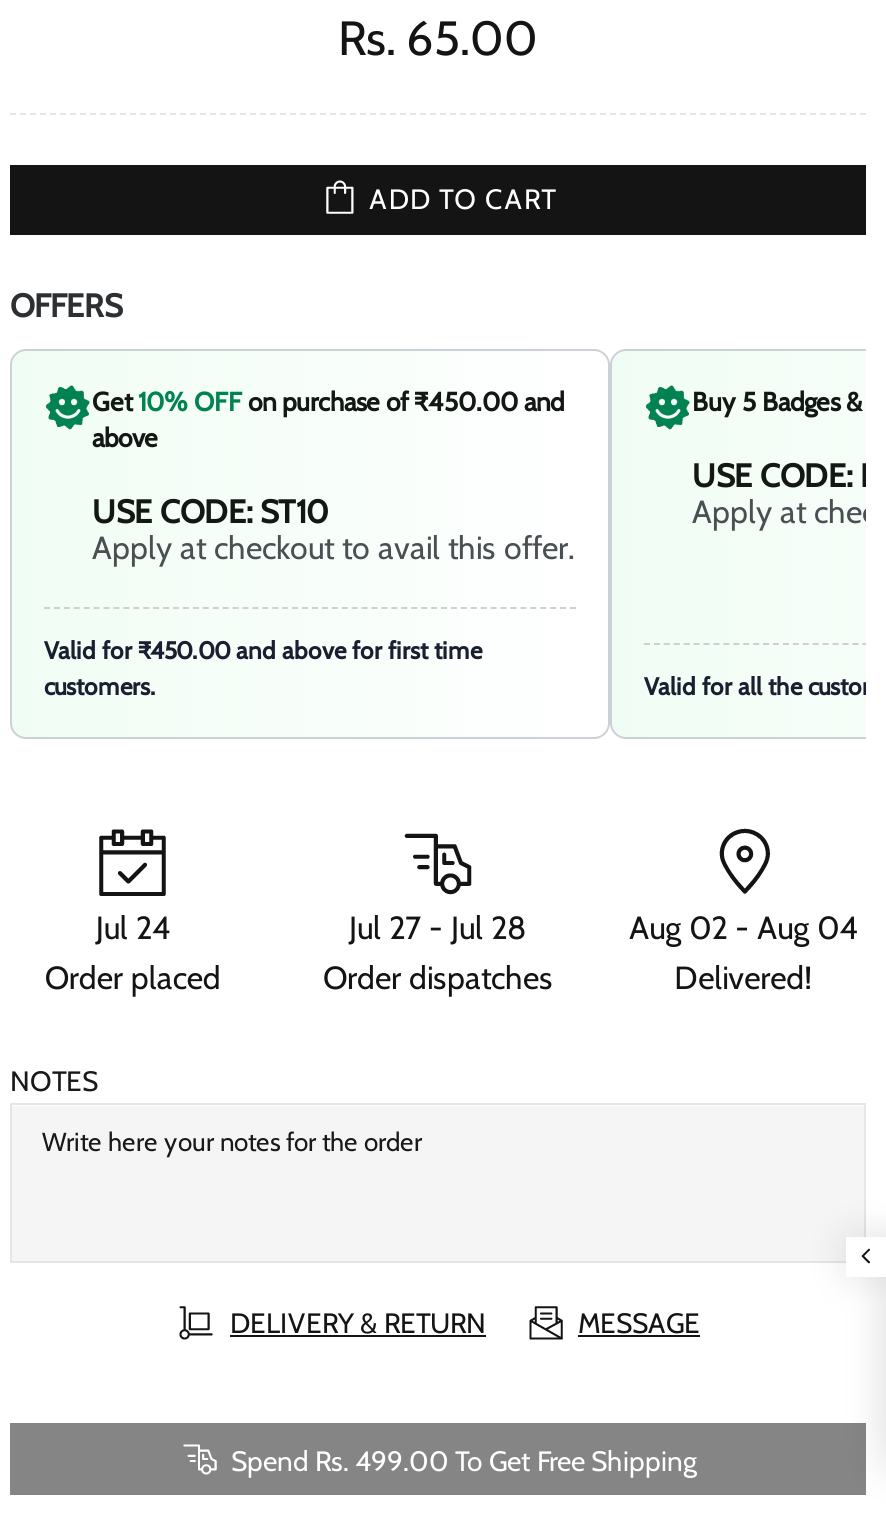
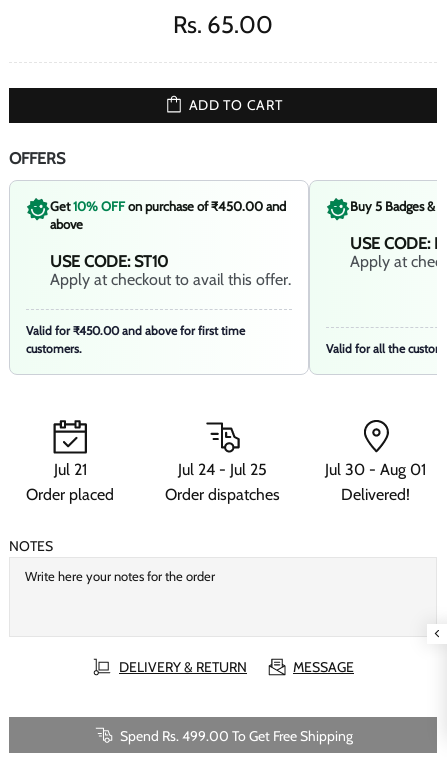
[96,910,170,948] Jul 24 -> [54,460,87,479] Jul 21
[349,910,527,948] Jul 27 - Jul 28 -> [178,460,267,479] Jul 24 - Jul 25
[629,910,857,948] Aug 02 - Aug 04 -> [325,460,426,479] Jul 30 - Aug 01

